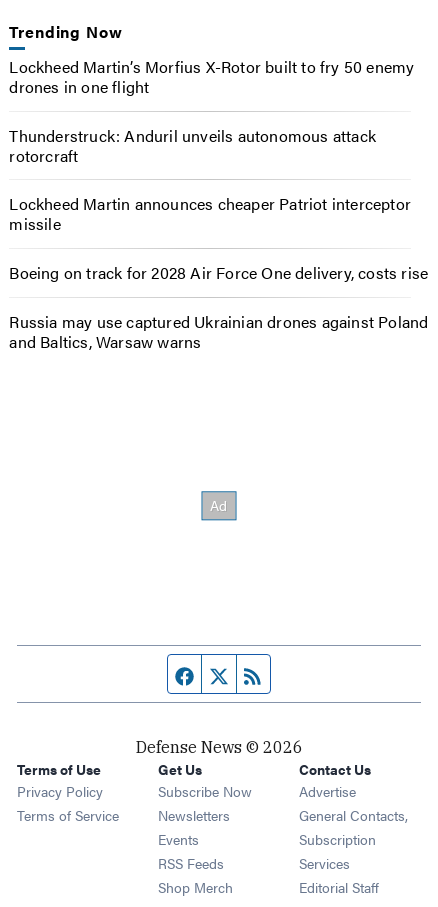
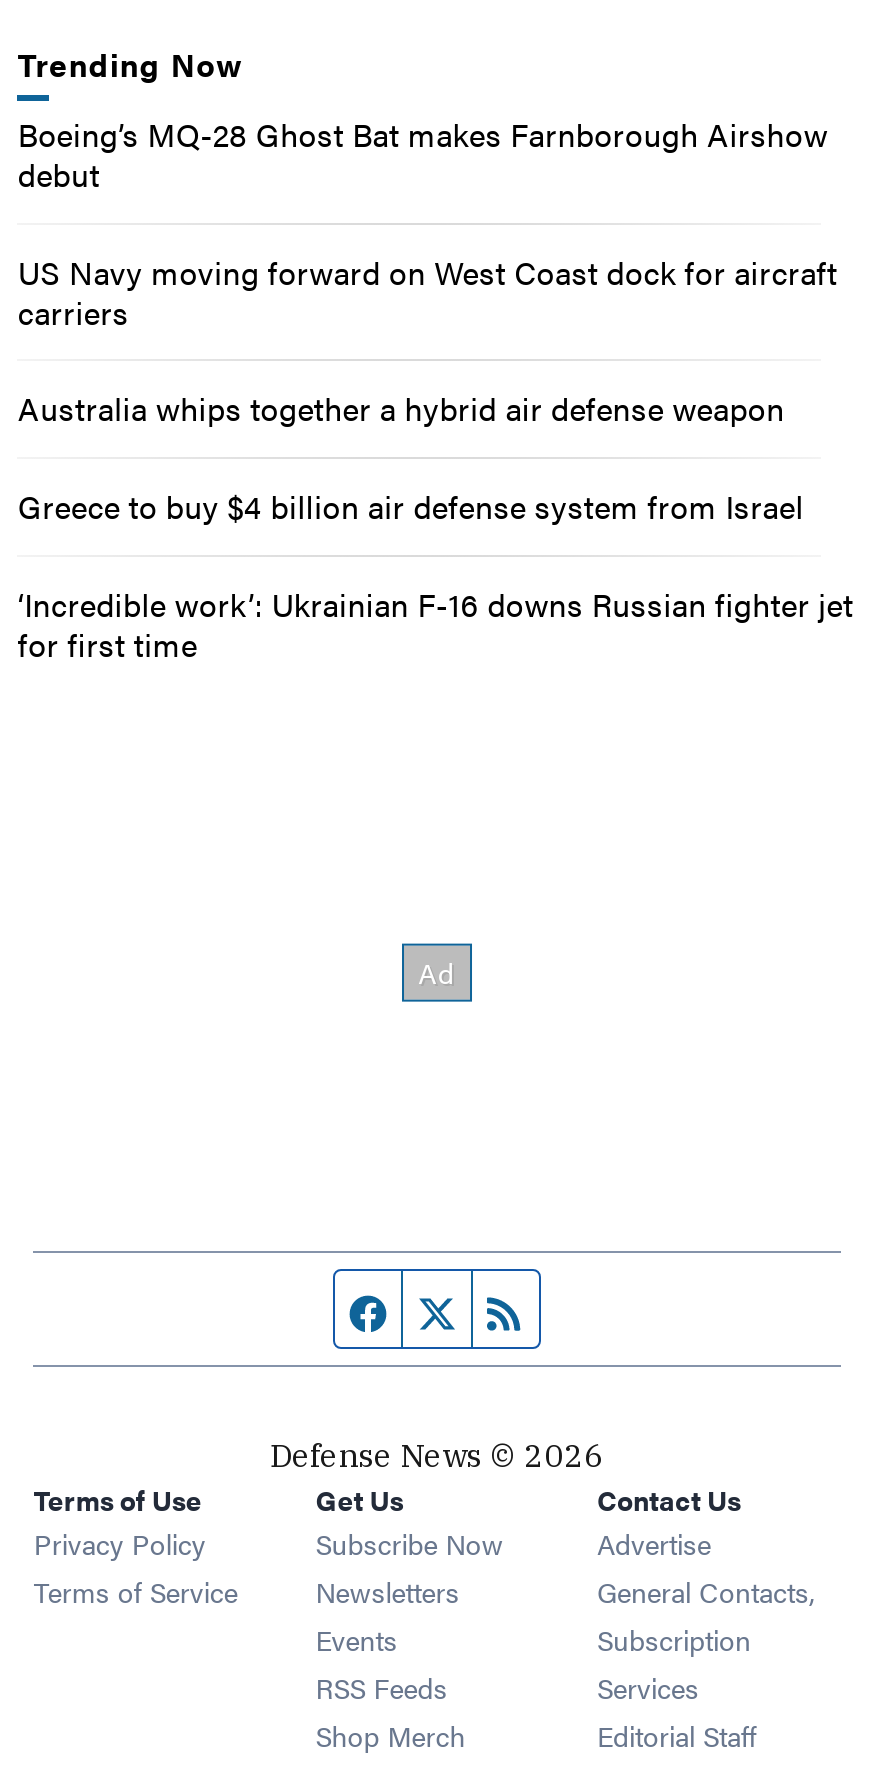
[9,55,414,98] Lockheed Martin’s Morfius X-Rotor built to fry 50 enemy | drones in one flight -> [18,110,828,196] Boeing’s MQ-28 Ghost Bat makes Farnborough Airshow | debut
[9,123,376,166] Thunderstruck: Anduril unveils autonomous attack | rotorcraft -> [18,248,837,334] US Navy moving forward on West Coast dock for aircraft | carriers
[9,192,411,235] Lockheed Martin announces cheaper Patriot interceptor | missile -> [18,386,785,432] Australia whips together a hybrid air defense weapon
[9,261,428,284] Boeing on track for 2028 Air Force One delivery, costs rise -> [18,483,804,529] Greece to buy $4 billion air defense system from Israel
[9,310,428,353] Russia may use captured Ukrainian drones against Poland | and Baltics, Warsaw warns -> [18,581,853,667] ‘Incredible work’: Ukrainian F-16 downs Russian fighter jet | for first time

